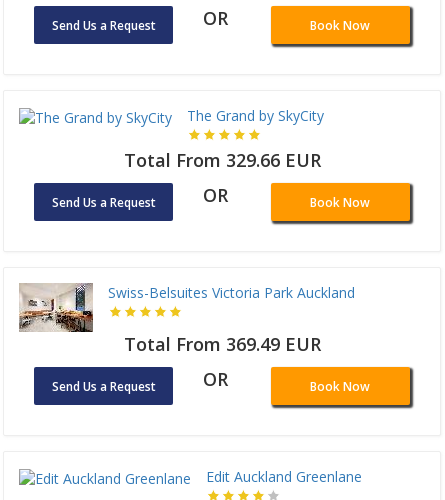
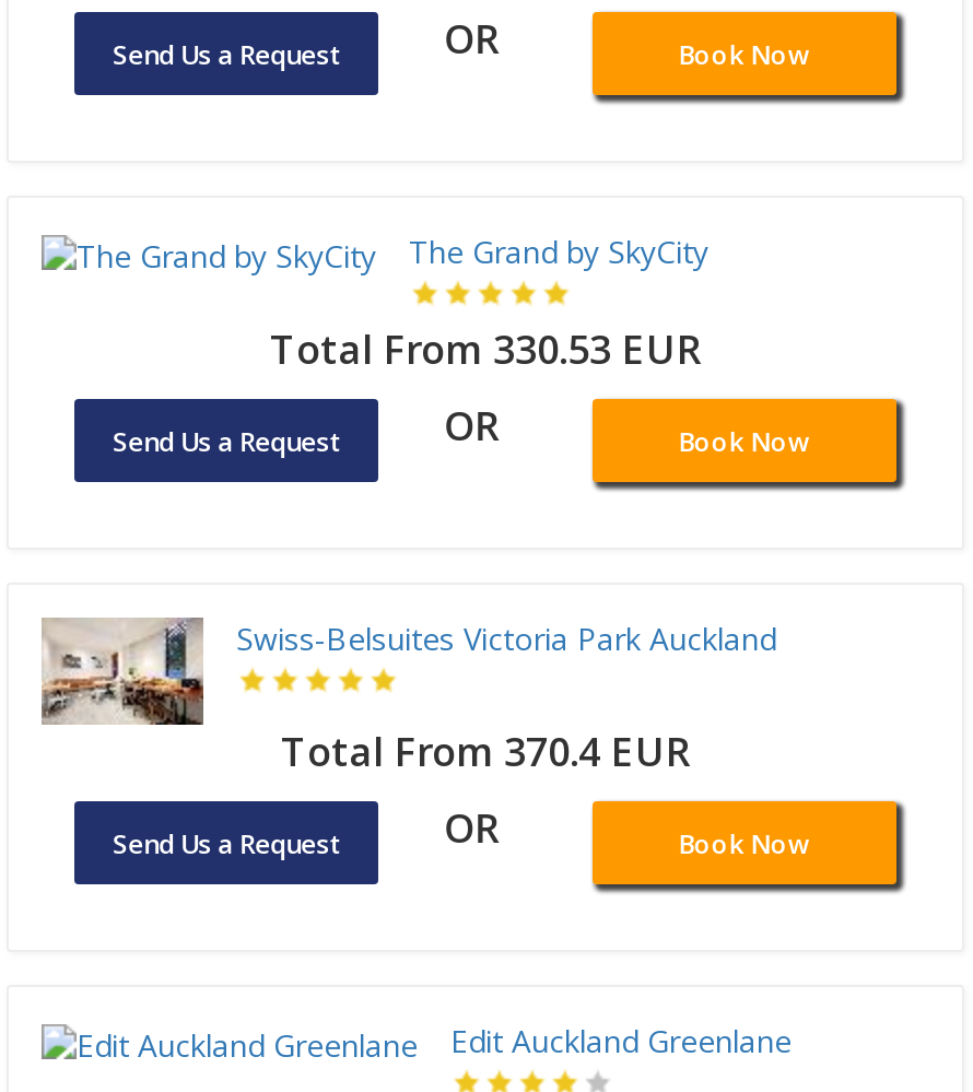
[123,148,320,172] Total From 329.66 EUR -> [270,324,701,376] Total From 330.53 EUR
[123,332,320,356] Total From 369.49 EUR -> [281,726,690,778] Total From 370.4 EUR

